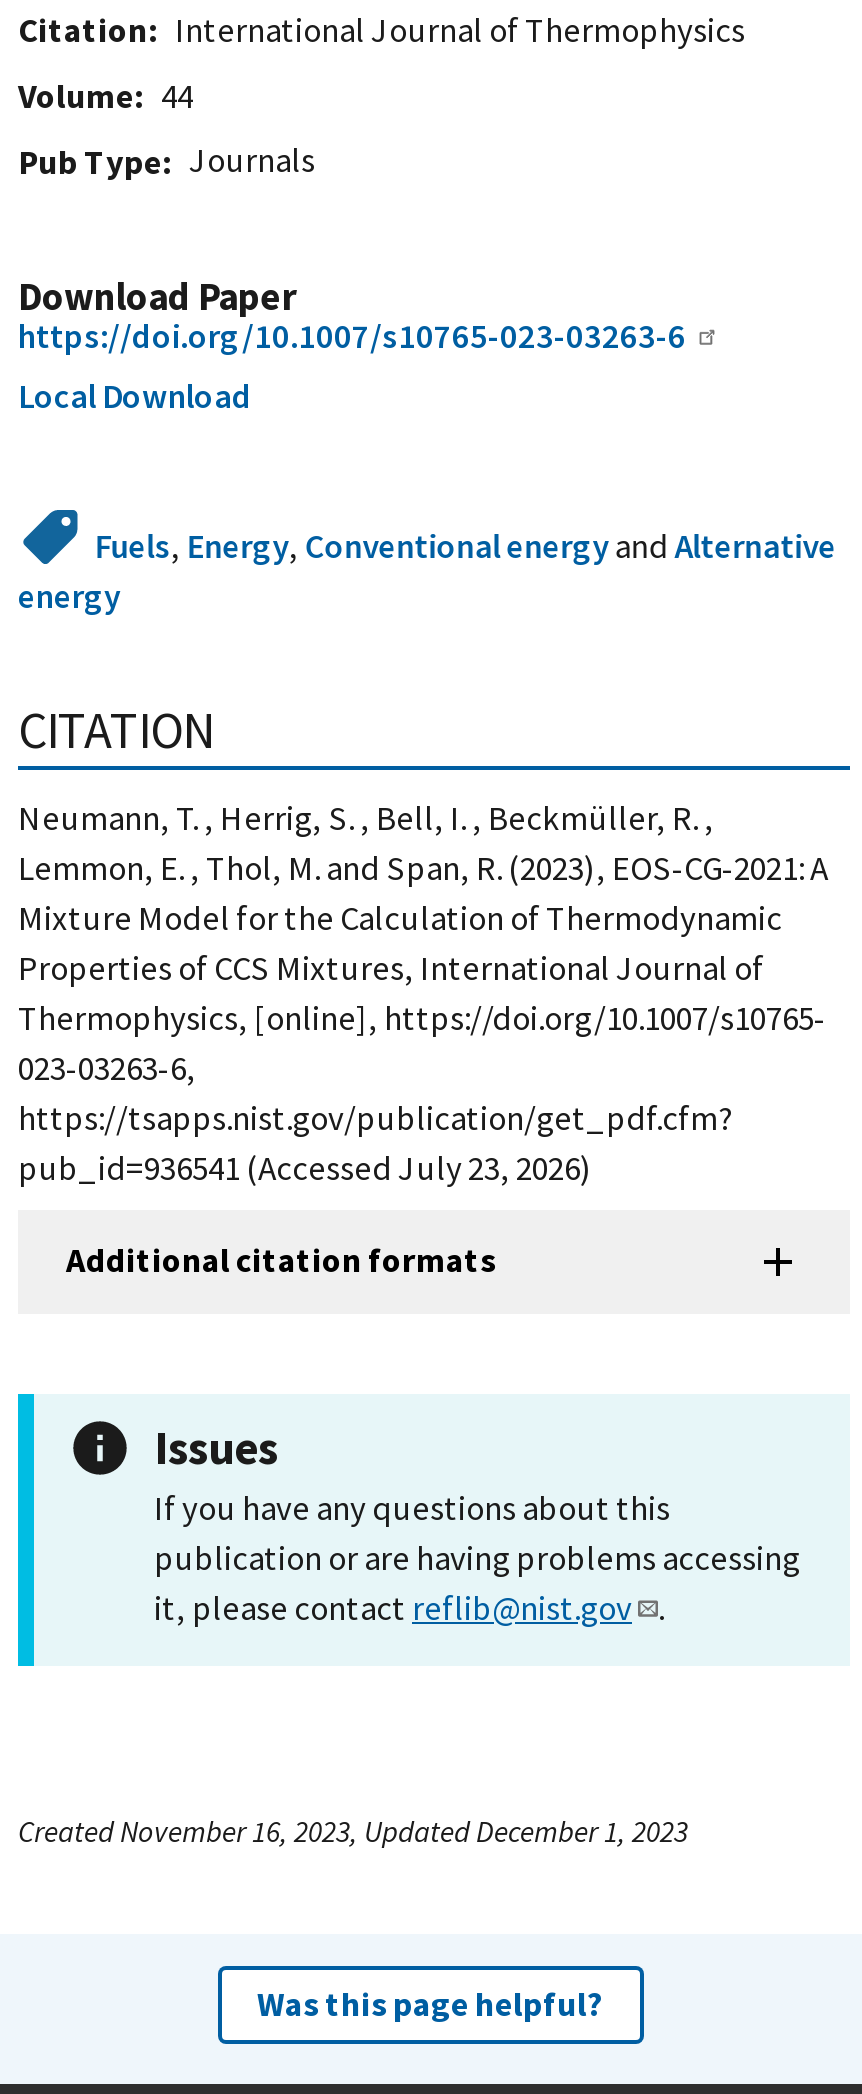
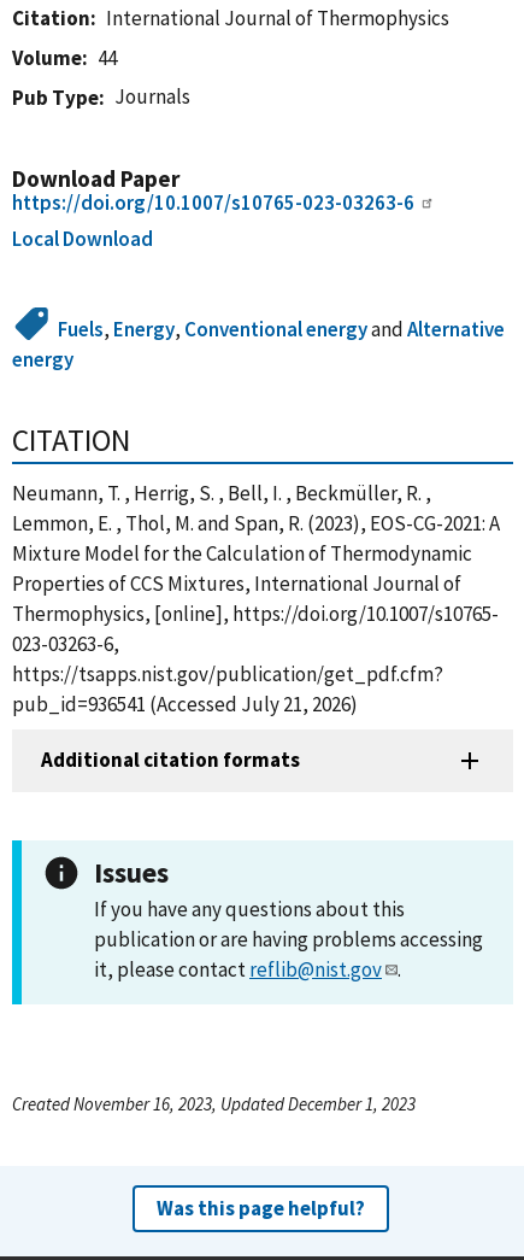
[18,1146,592,1190] pub_id=936541 (Accessed July 23, 2026) -> [12,691,358,717] pub_id=936541 (Accessed July 21, 2026)

